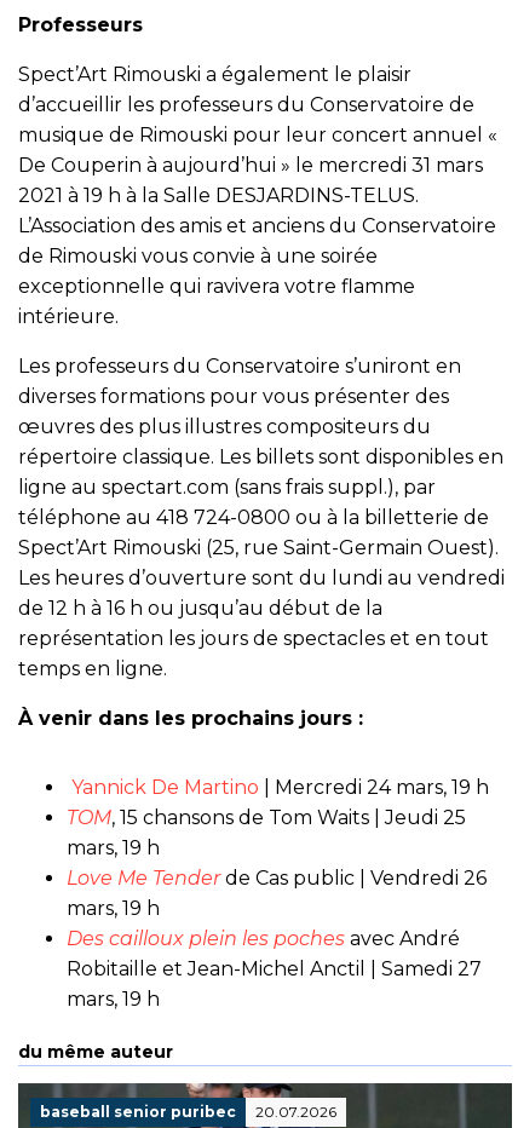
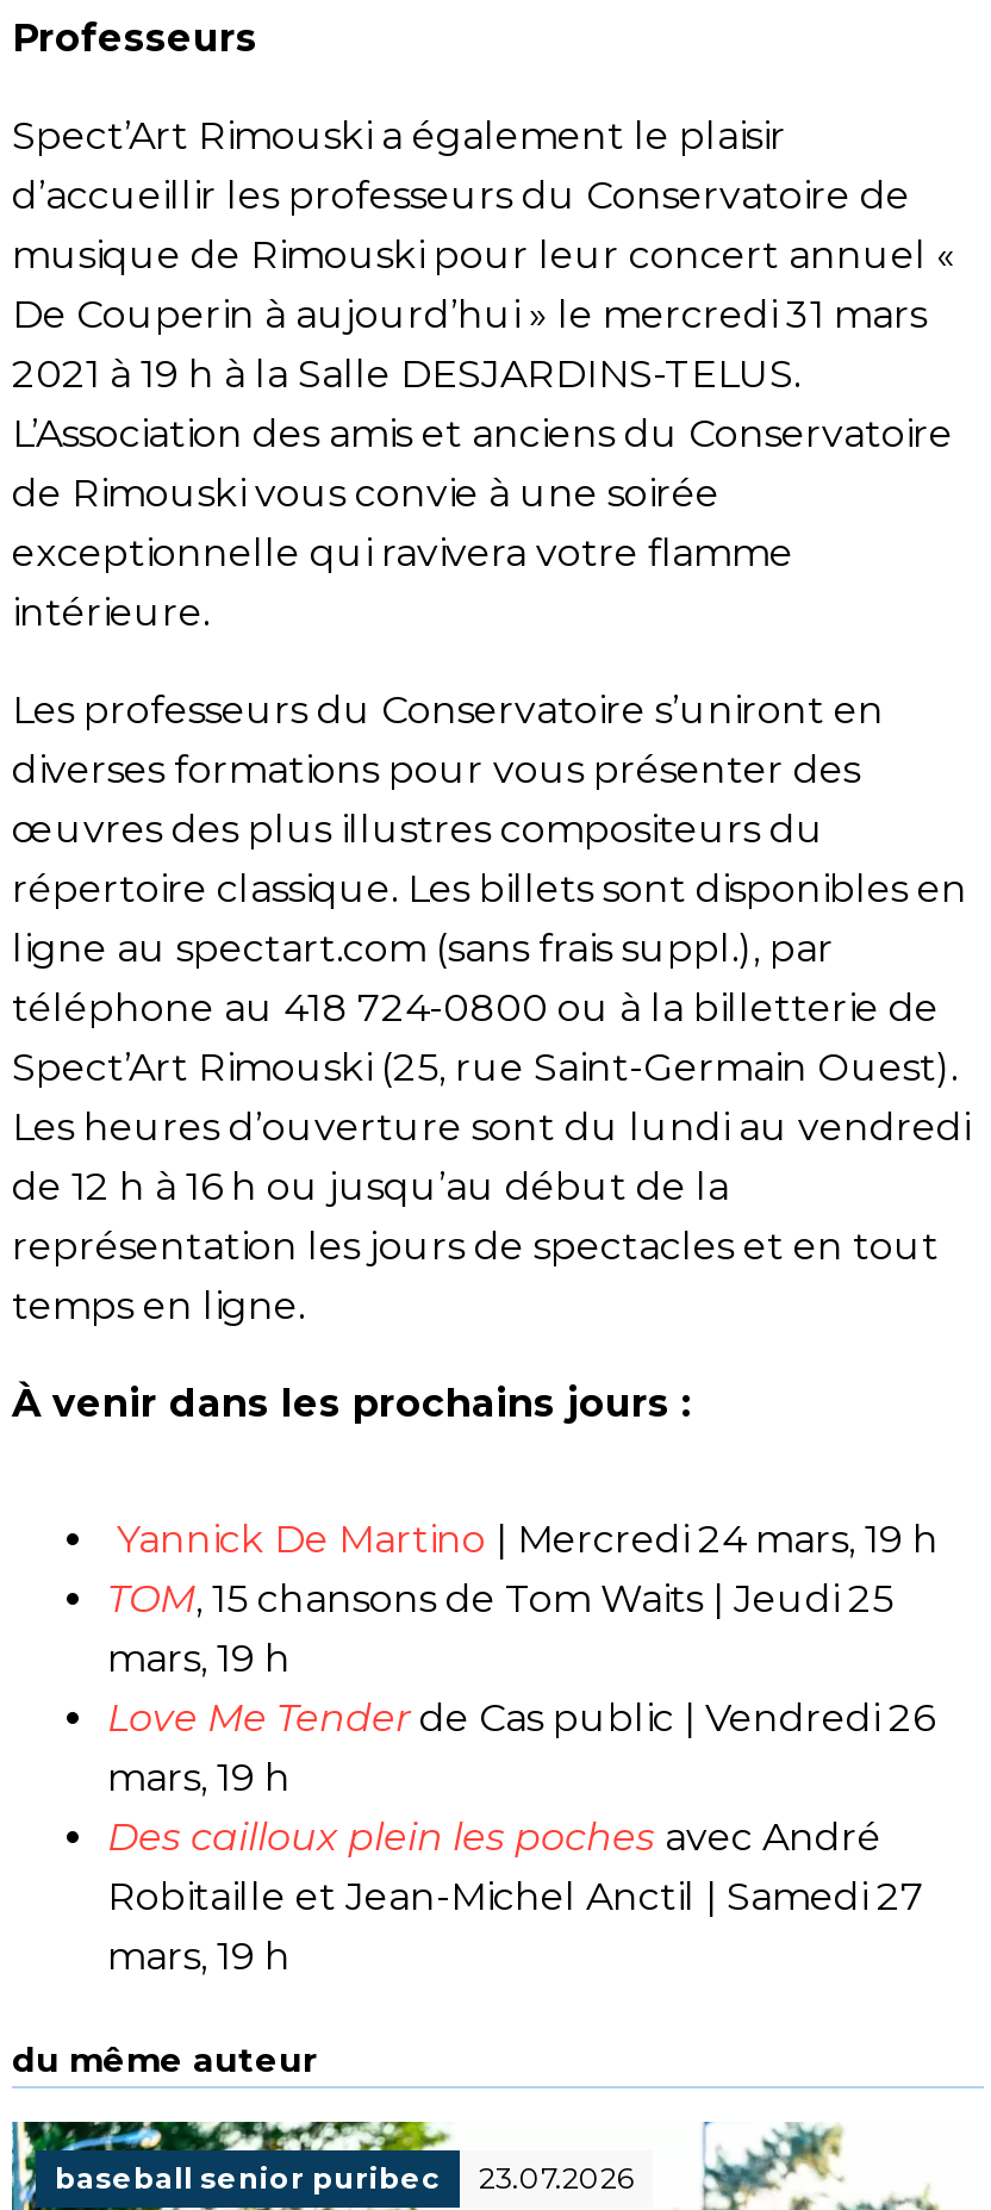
[40,1102,336,1120] baseball senior puribec 20.07.2026 -> [55,2159,634,2195] baseball senior puribec 23.07.2026

